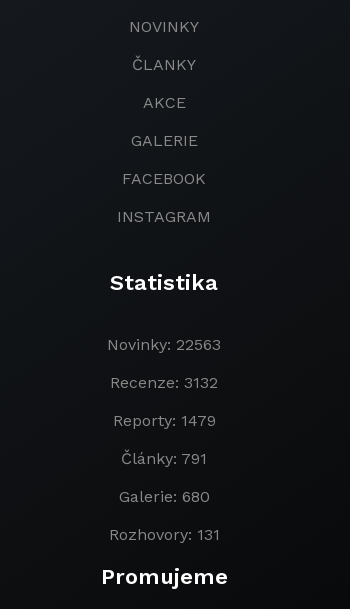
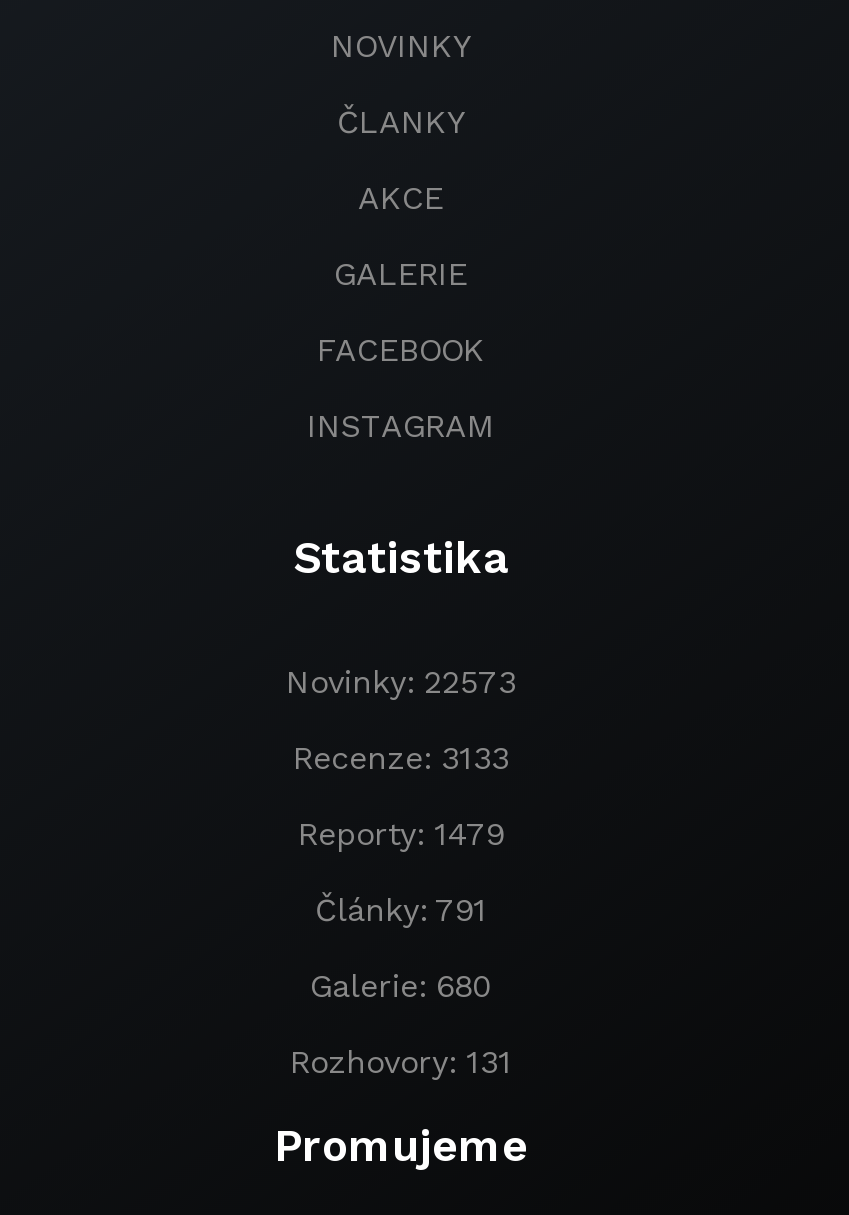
[107,335,221,354] Novinky: 22563 -> [286,662,516,700] Novinky: 22573
[110,373,218,392] Recenze: 3132 -> [293,738,509,776] Recenze: 3133

